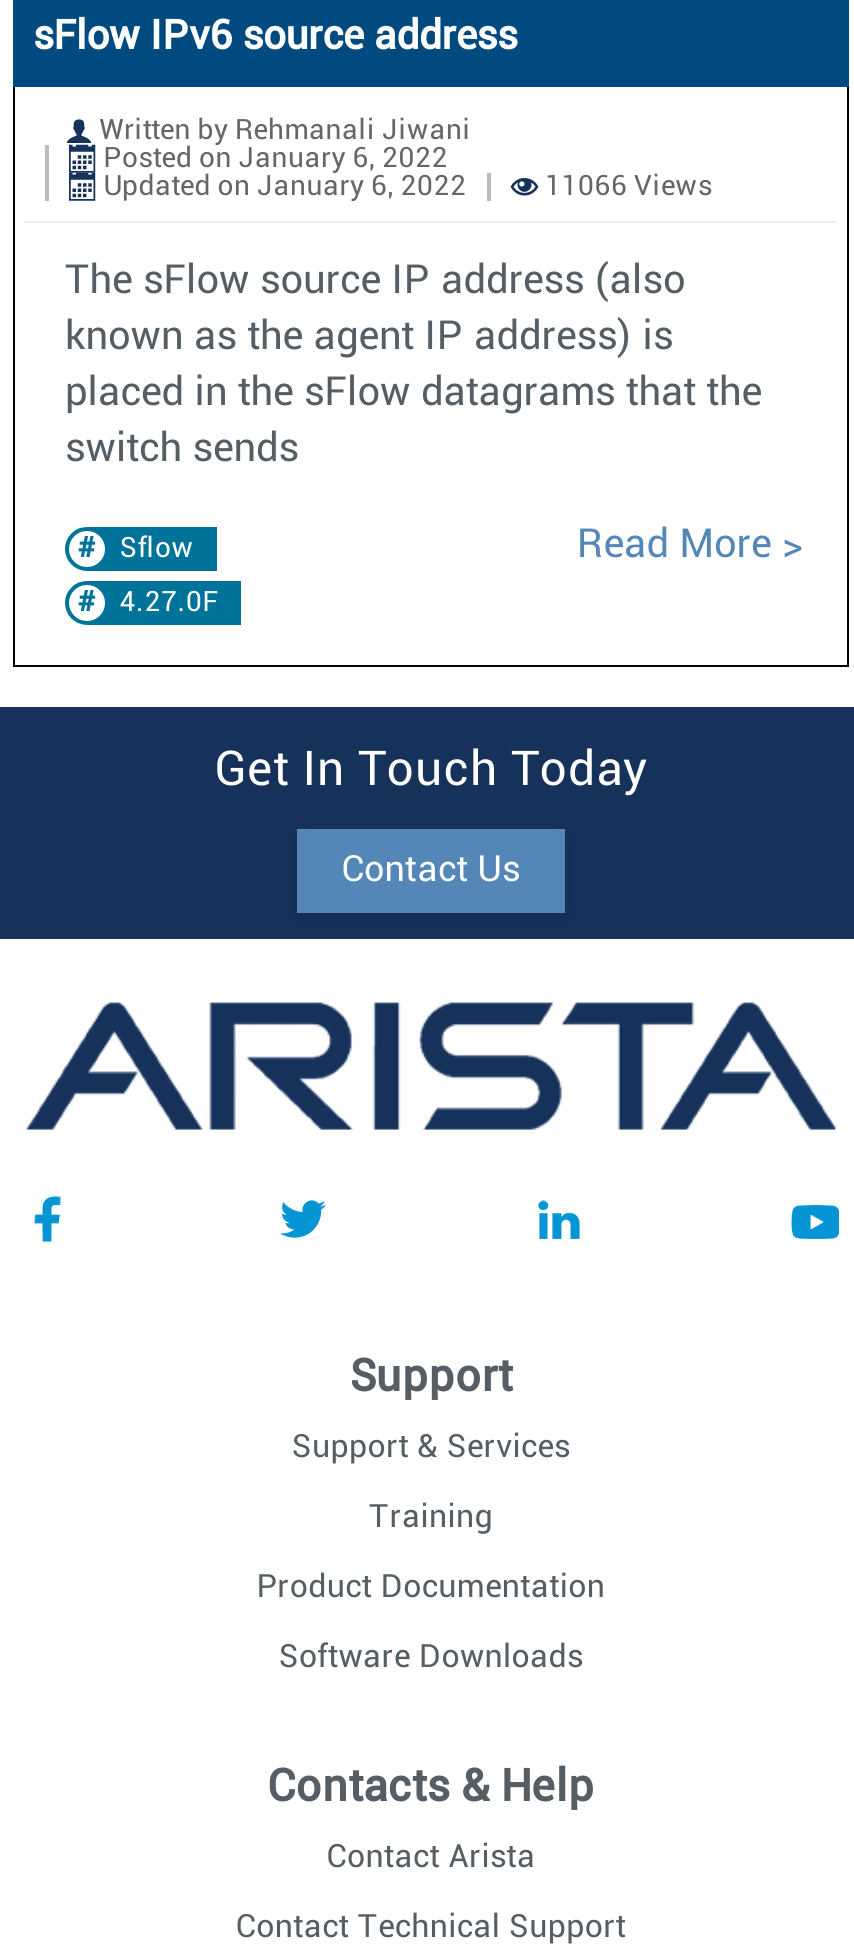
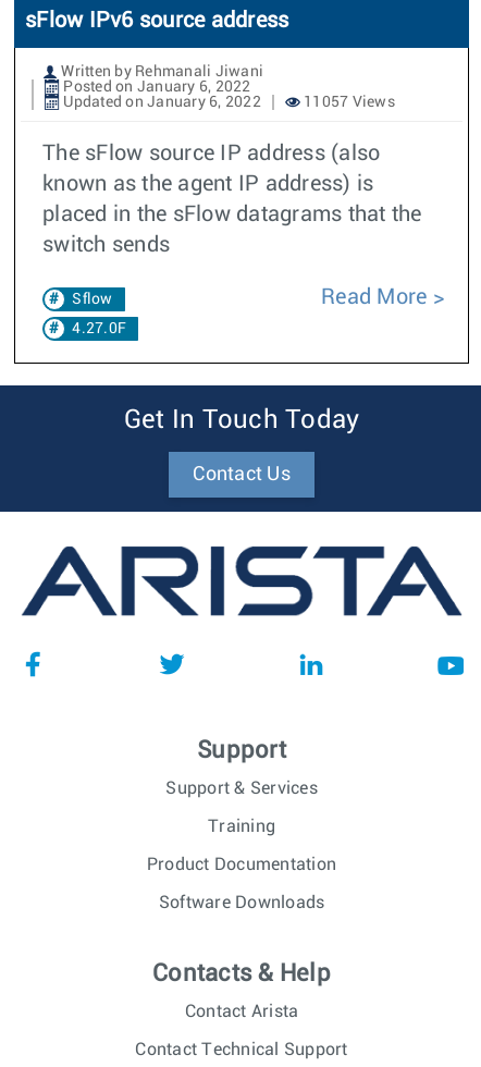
[539,172,713,200] 11066 Views -> [300,94,395,110] 11057 Views

